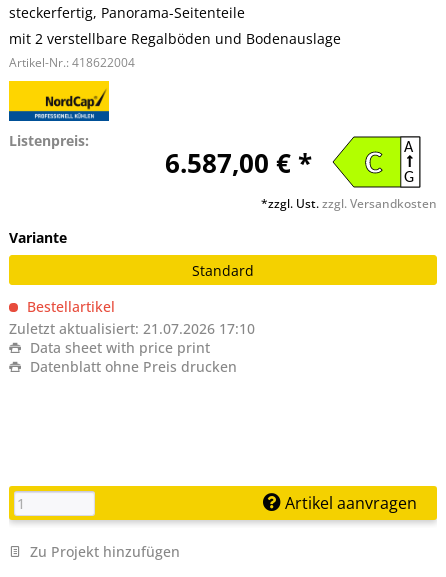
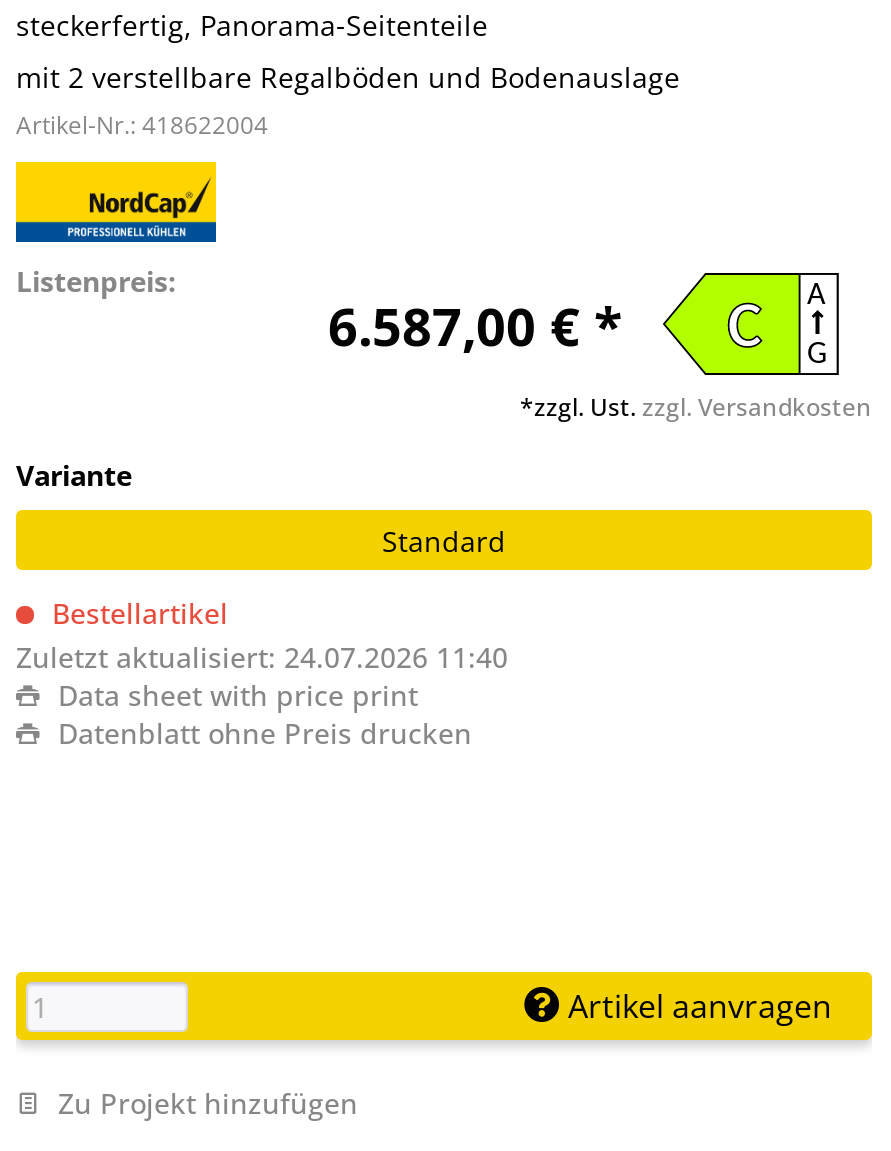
[9,319,255,338] Zuletzt aktualisiert: 21.07.2026 17:10 -> [16,638,508,676] Zuletzt aktualisiert: 24.07.2026 11:40

